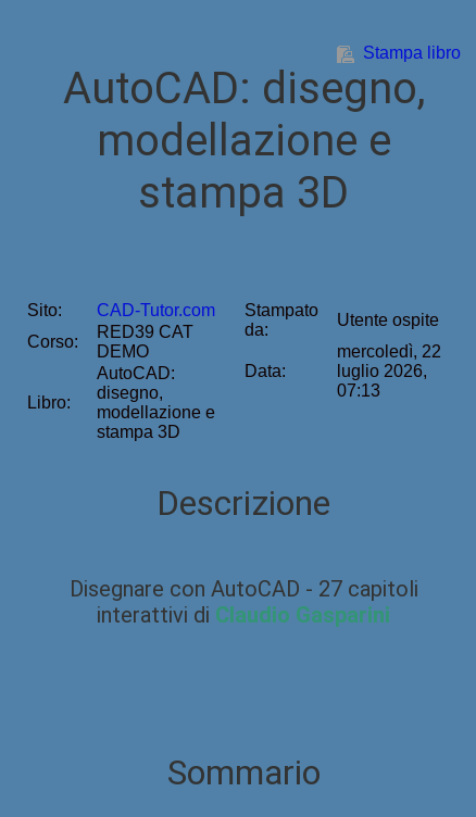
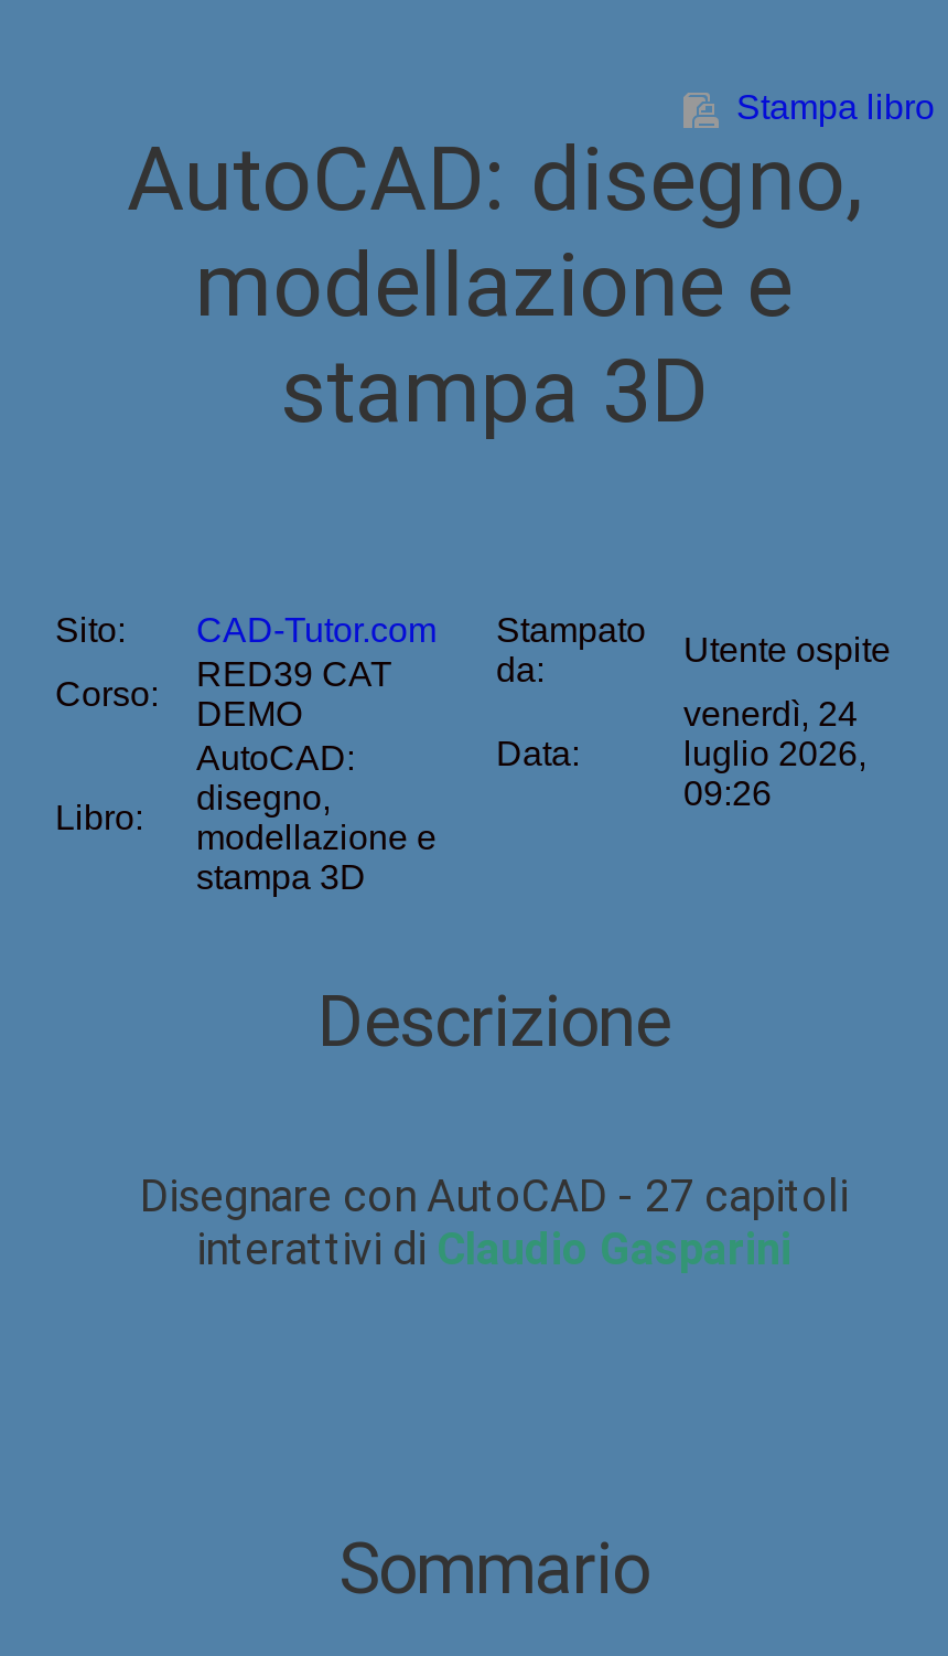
[337,342,441,361] mercoledì, 22 -> [683,695,858,733] venerdì, 24
[337,381,380,400] 07:13 -> [683,774,772,812] 09:26

